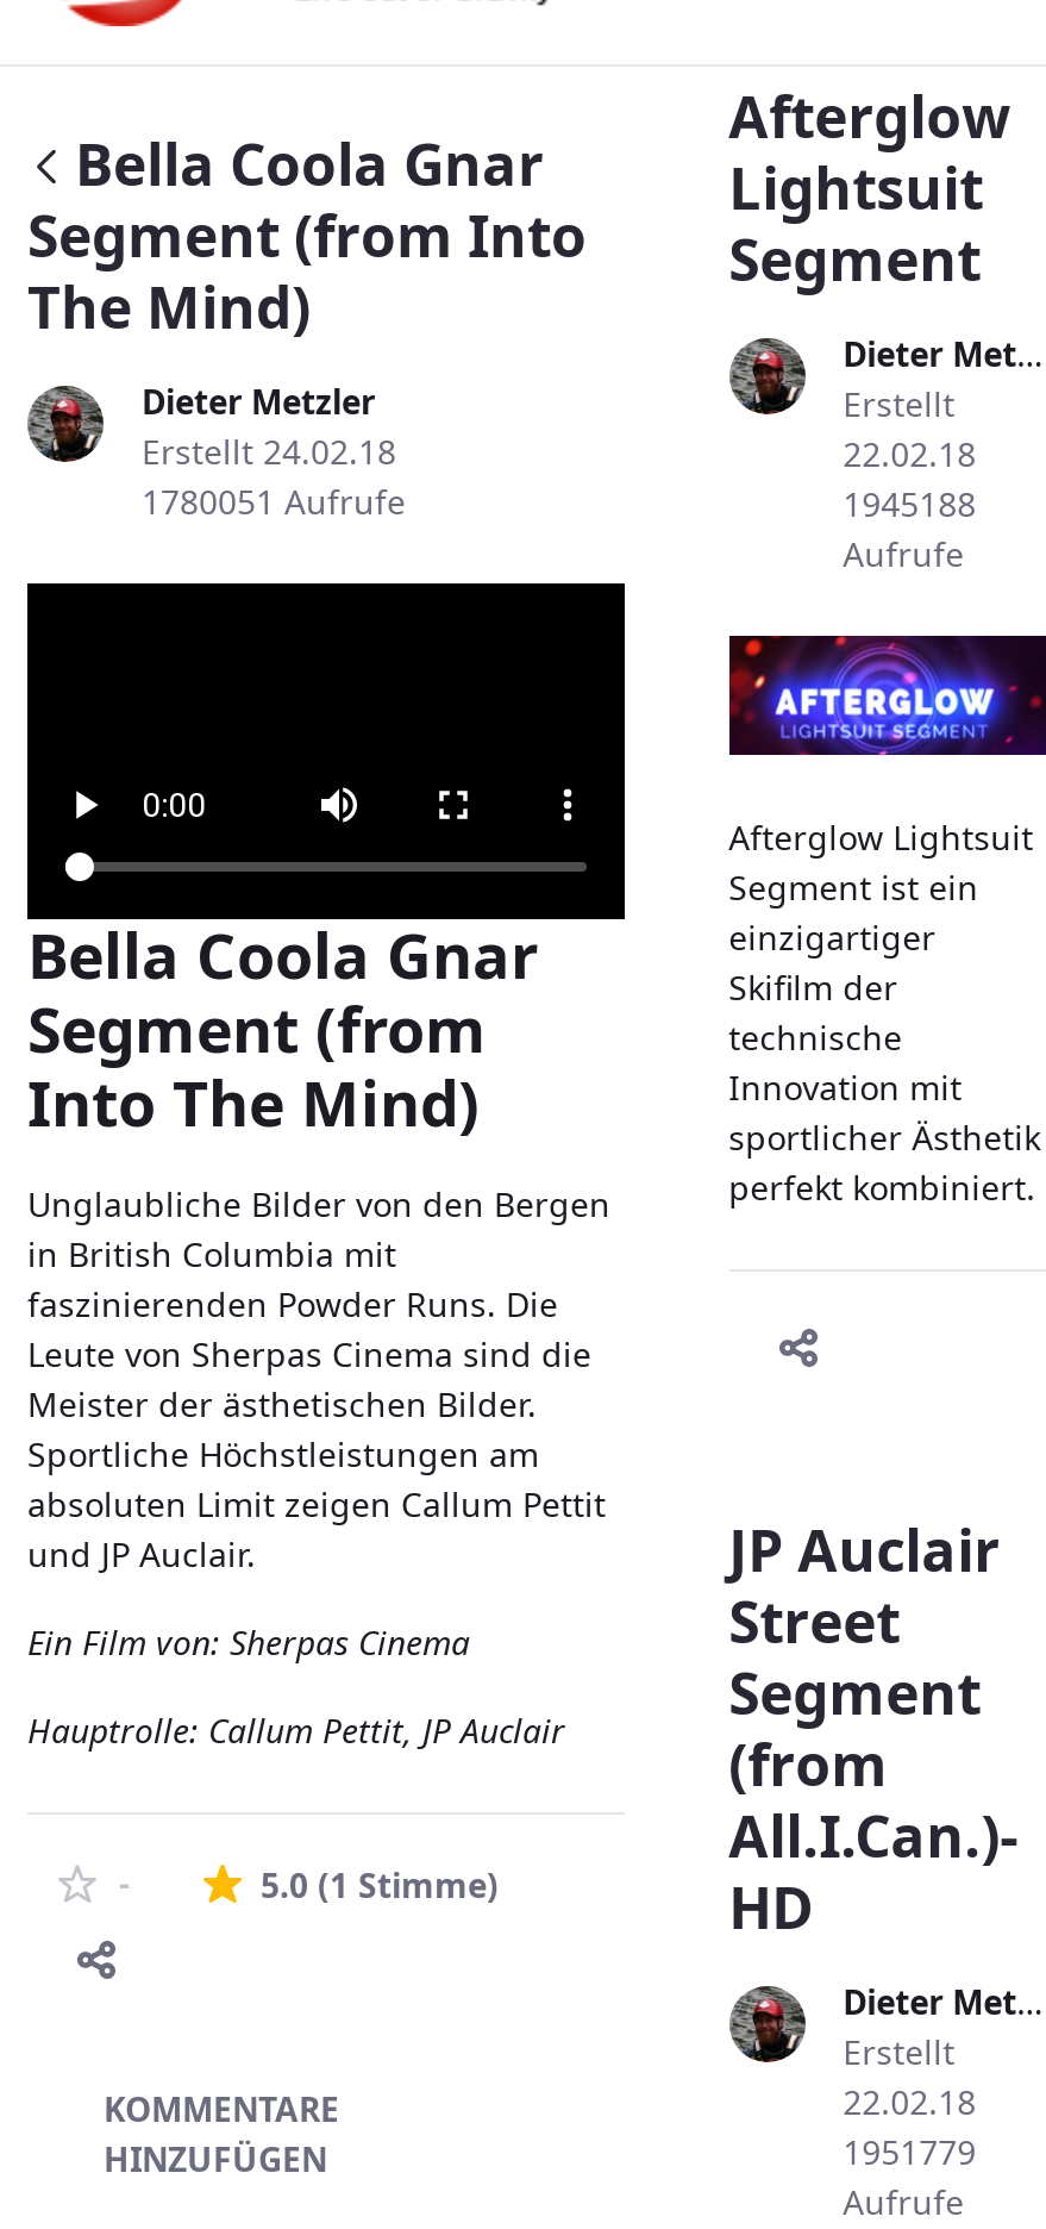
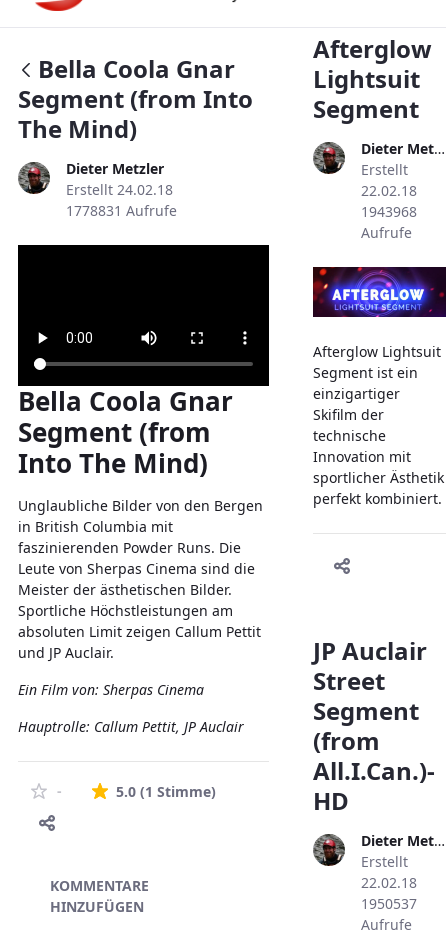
[142,479,406,524] 1780051 Aufrufe -> [66,201,177,220] 1778831 Aufrufe
[843,481,976,526] 1945188 -> [361,202,417,221] 1943968
[843,2129,976,2174] 1951779 -> [361,894,417,913] 1950537

